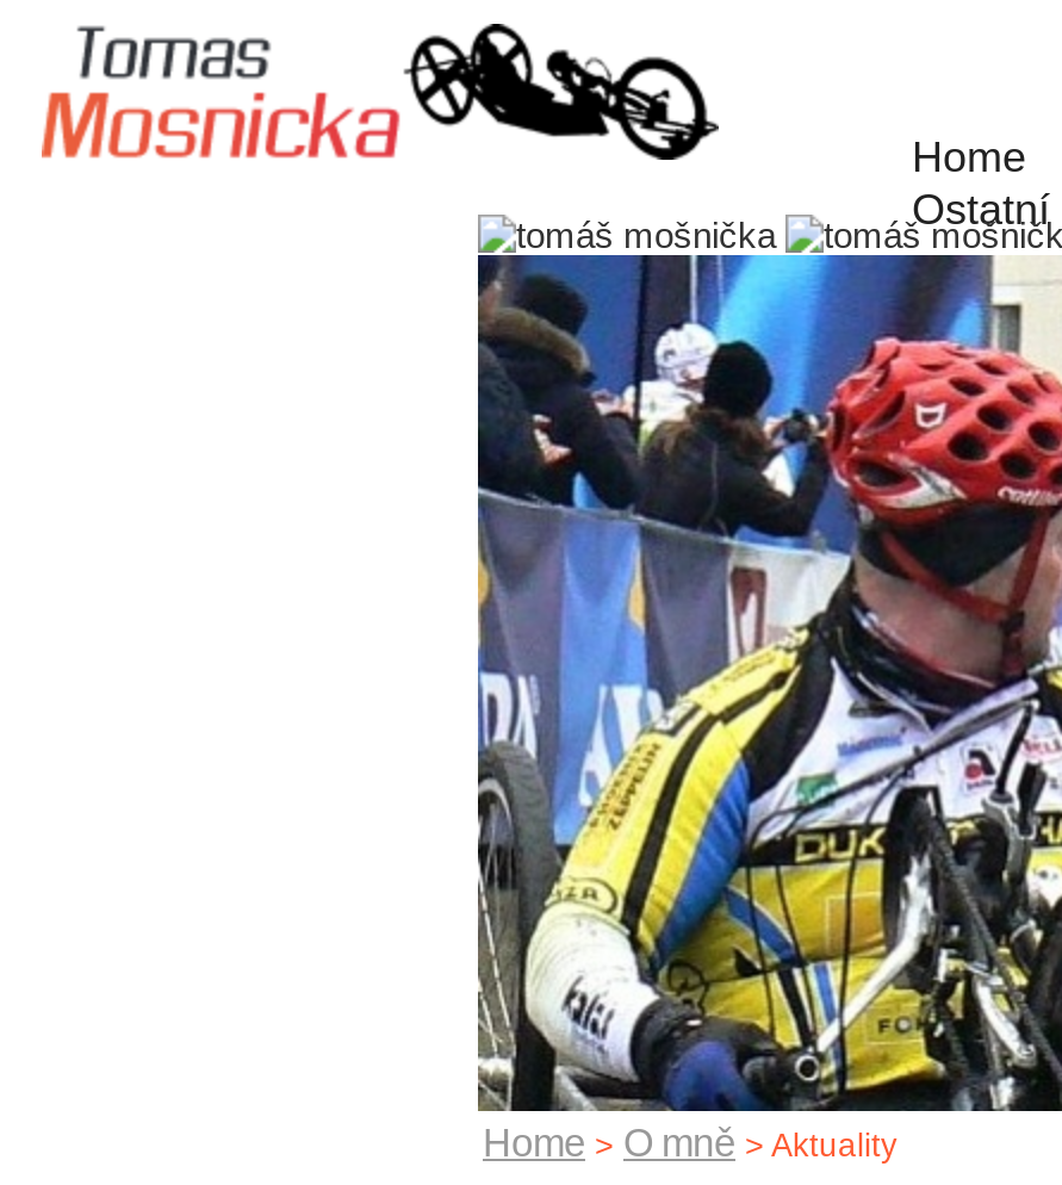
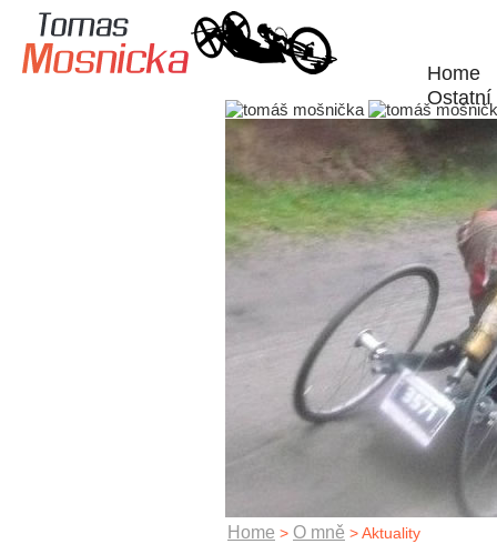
[476,253,1055,1111] [image] -> [224,118,494,516] [image]

